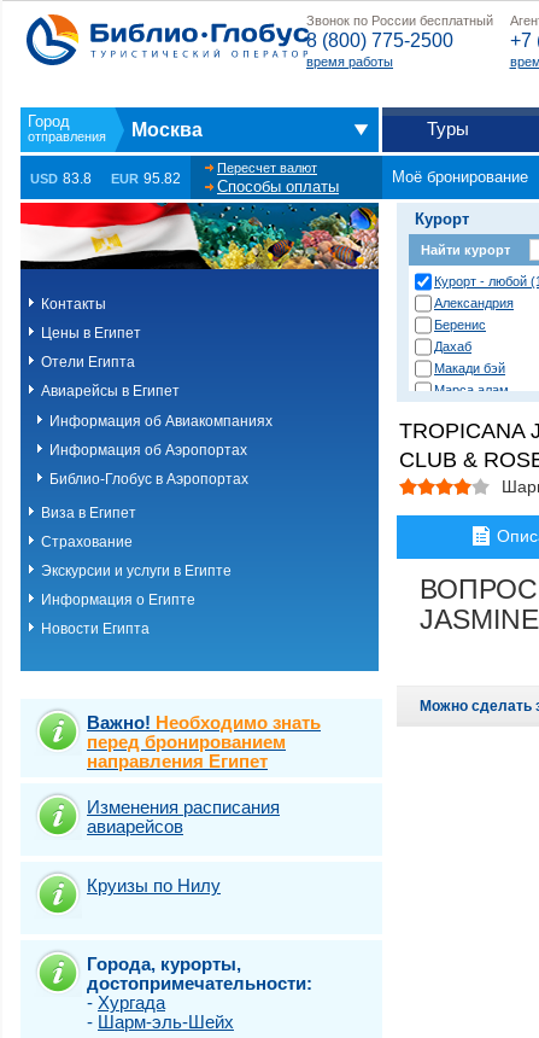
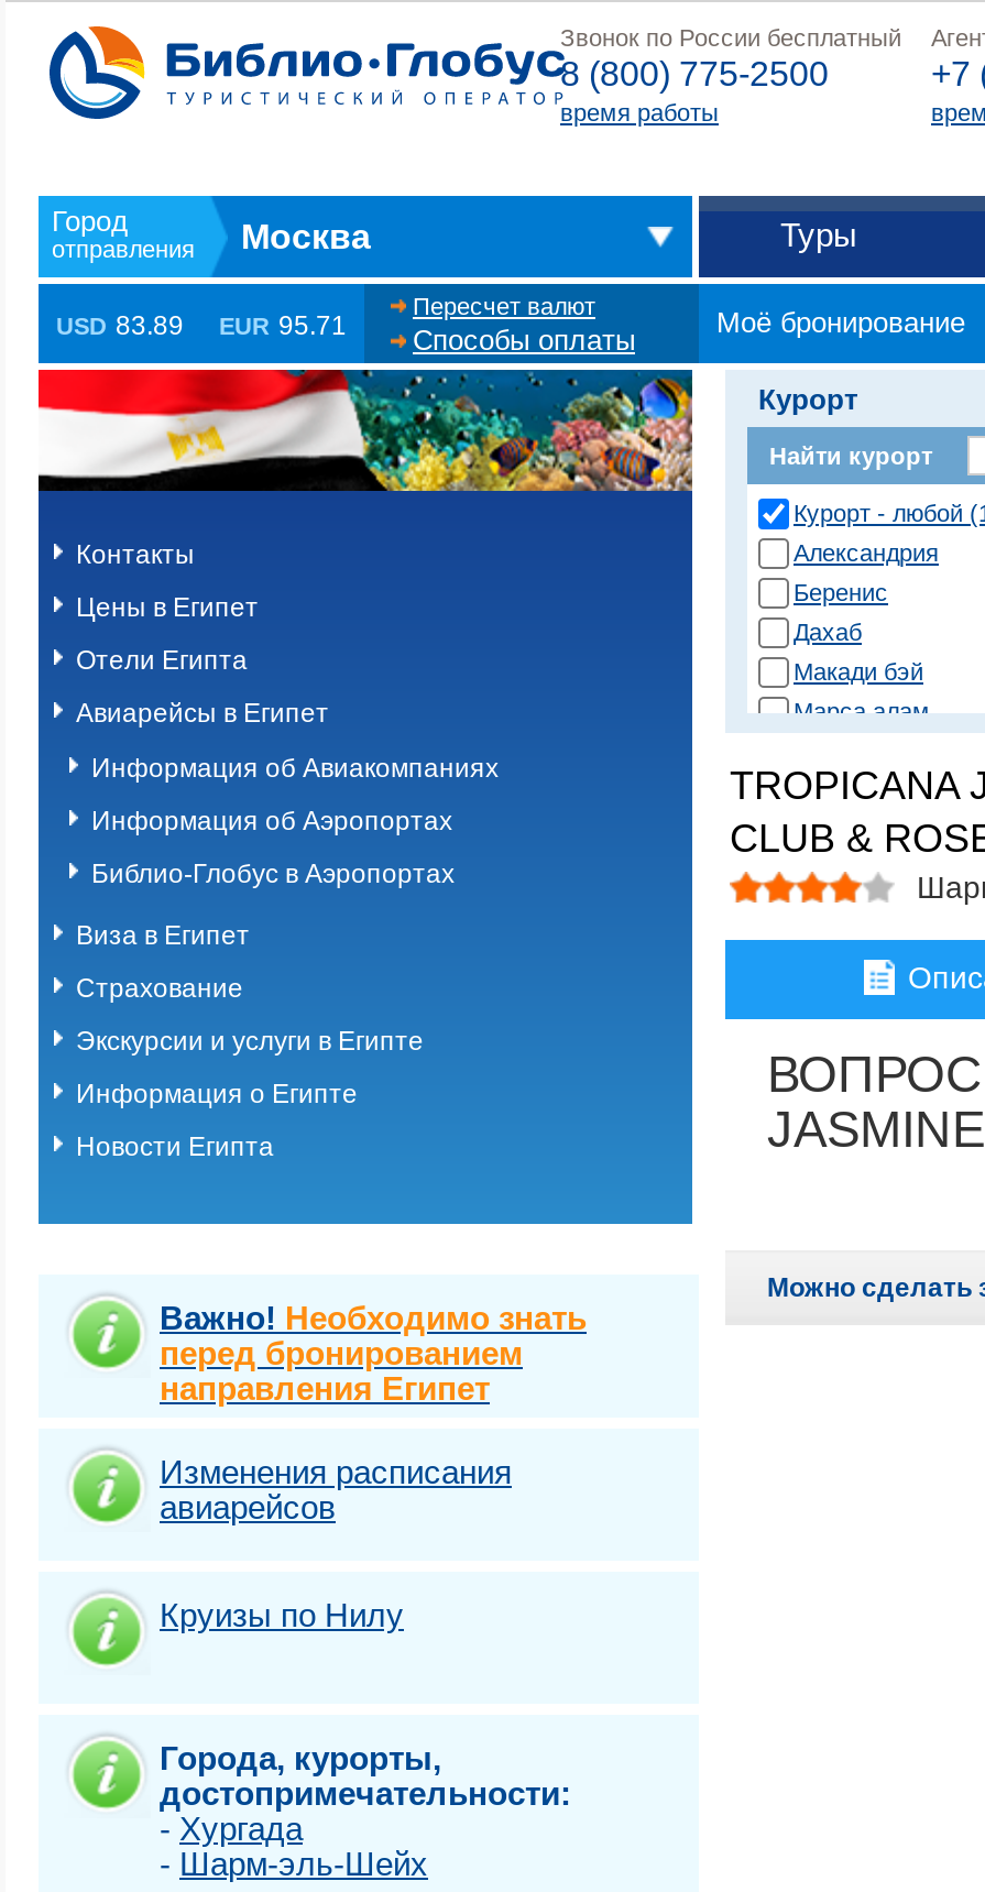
[30,170,92,187] USD 83.8 -> [56,310,184,341] USD 83.89
[111,170,181,187] EUR 95.82 -> [219,310,347,341] EUR 95.71

